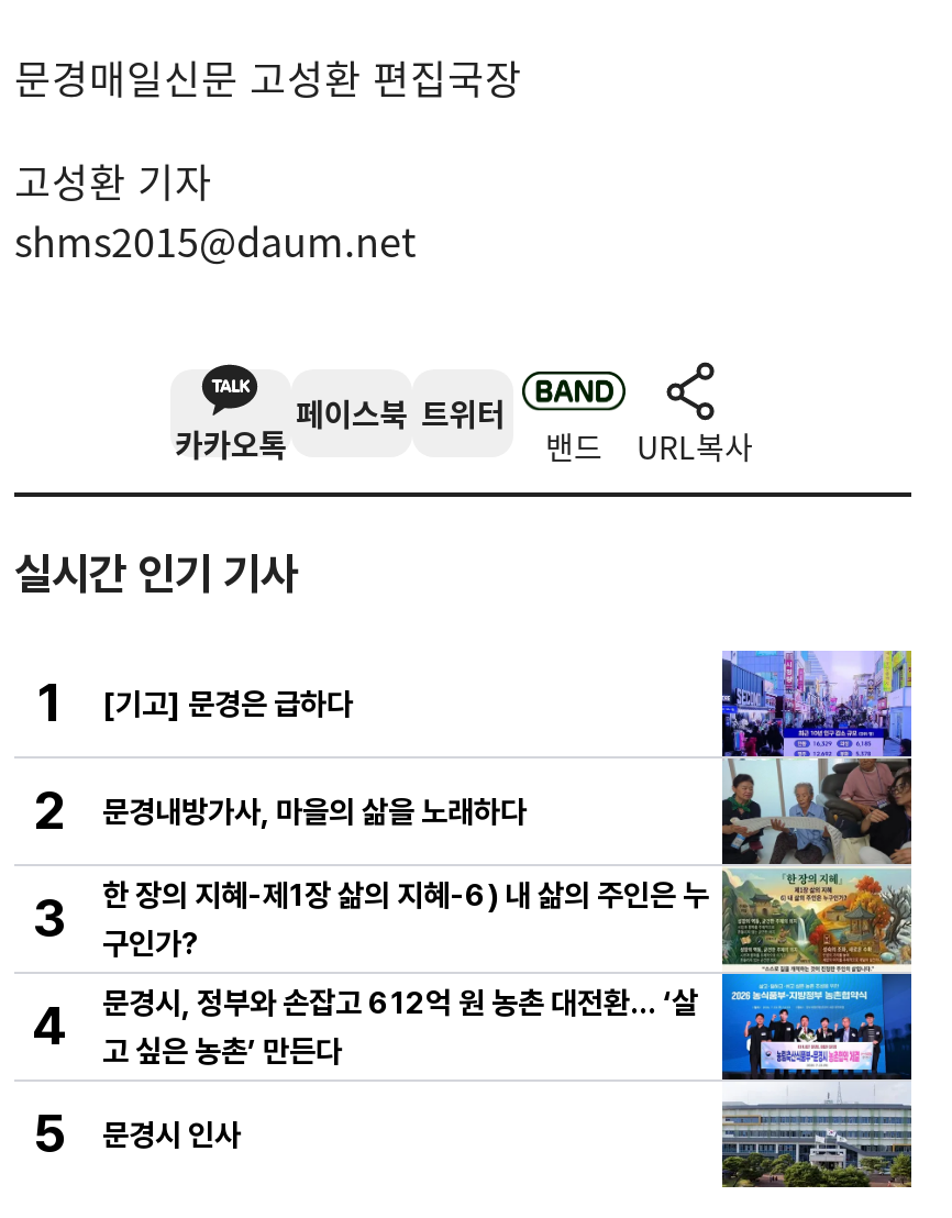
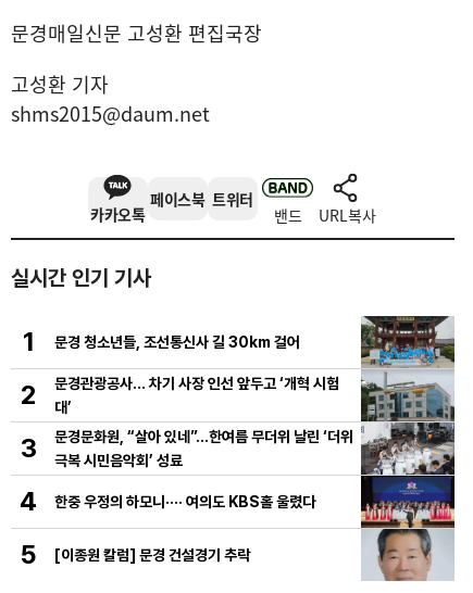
[102,649,914,1189] [image] | 한 장의 지혜-제1장 삶의 지혜-6) 내 삶의 주인은 누 | 구인가? -> [54,315,456,582] [image] | 문경문화원, “살아 있네”…한여름 무더위 날린 ‘더위 | 극복 시민음악회’ 성료
[102,686,353,721] [기고] 문경은 급하다 -> [54,333,300,351] 문경 청소년들, 조선통신사 길 30km 걸어
[102,793,527,829] 문경내방가사, 마을의 삶을 노래하다 -> [54,375,339,416] 문경관광공사… 차기 사장 인선 앞두고 ‘개혁 시험 | 대’
[102,985,698,1068] 문경시, 정부와 손잡고 612억 원 농촌 대전환… ‘살 | 고 싶은 농촌’ 만든다 -> [54,493,315,510] 한중 우정의 하모니···· 여의도 KBS홀 울렸다
[102,1117,241,1152] 문경시 인사 -> [54,546,250,564] [이종원 칼럼] 문경 건설경기 추락

